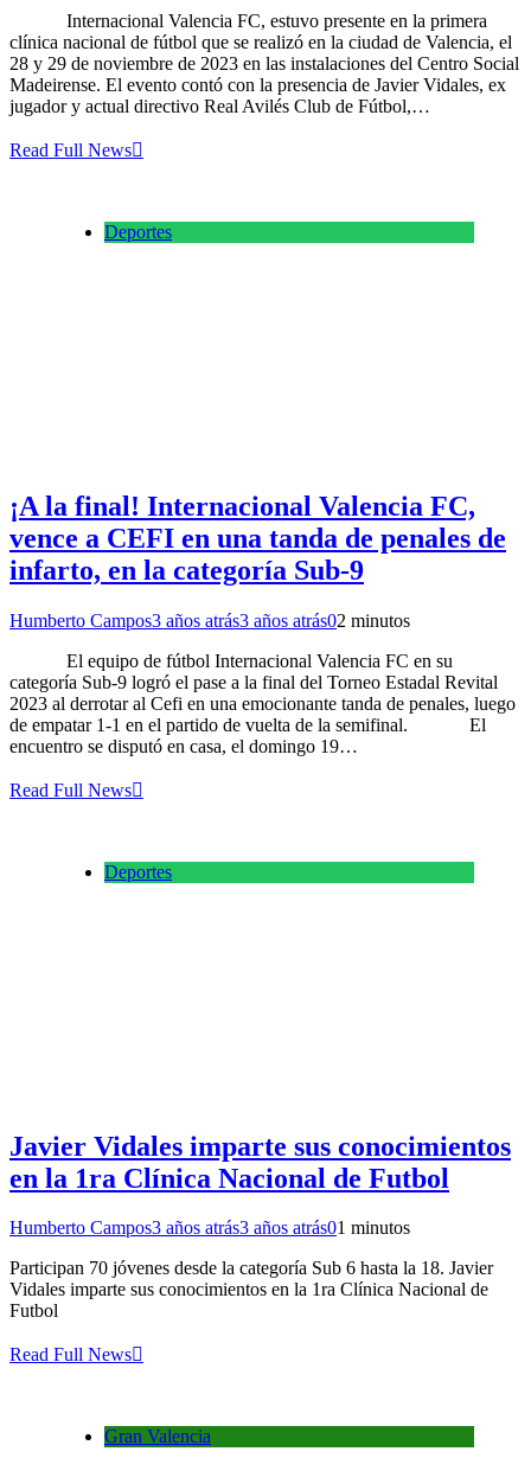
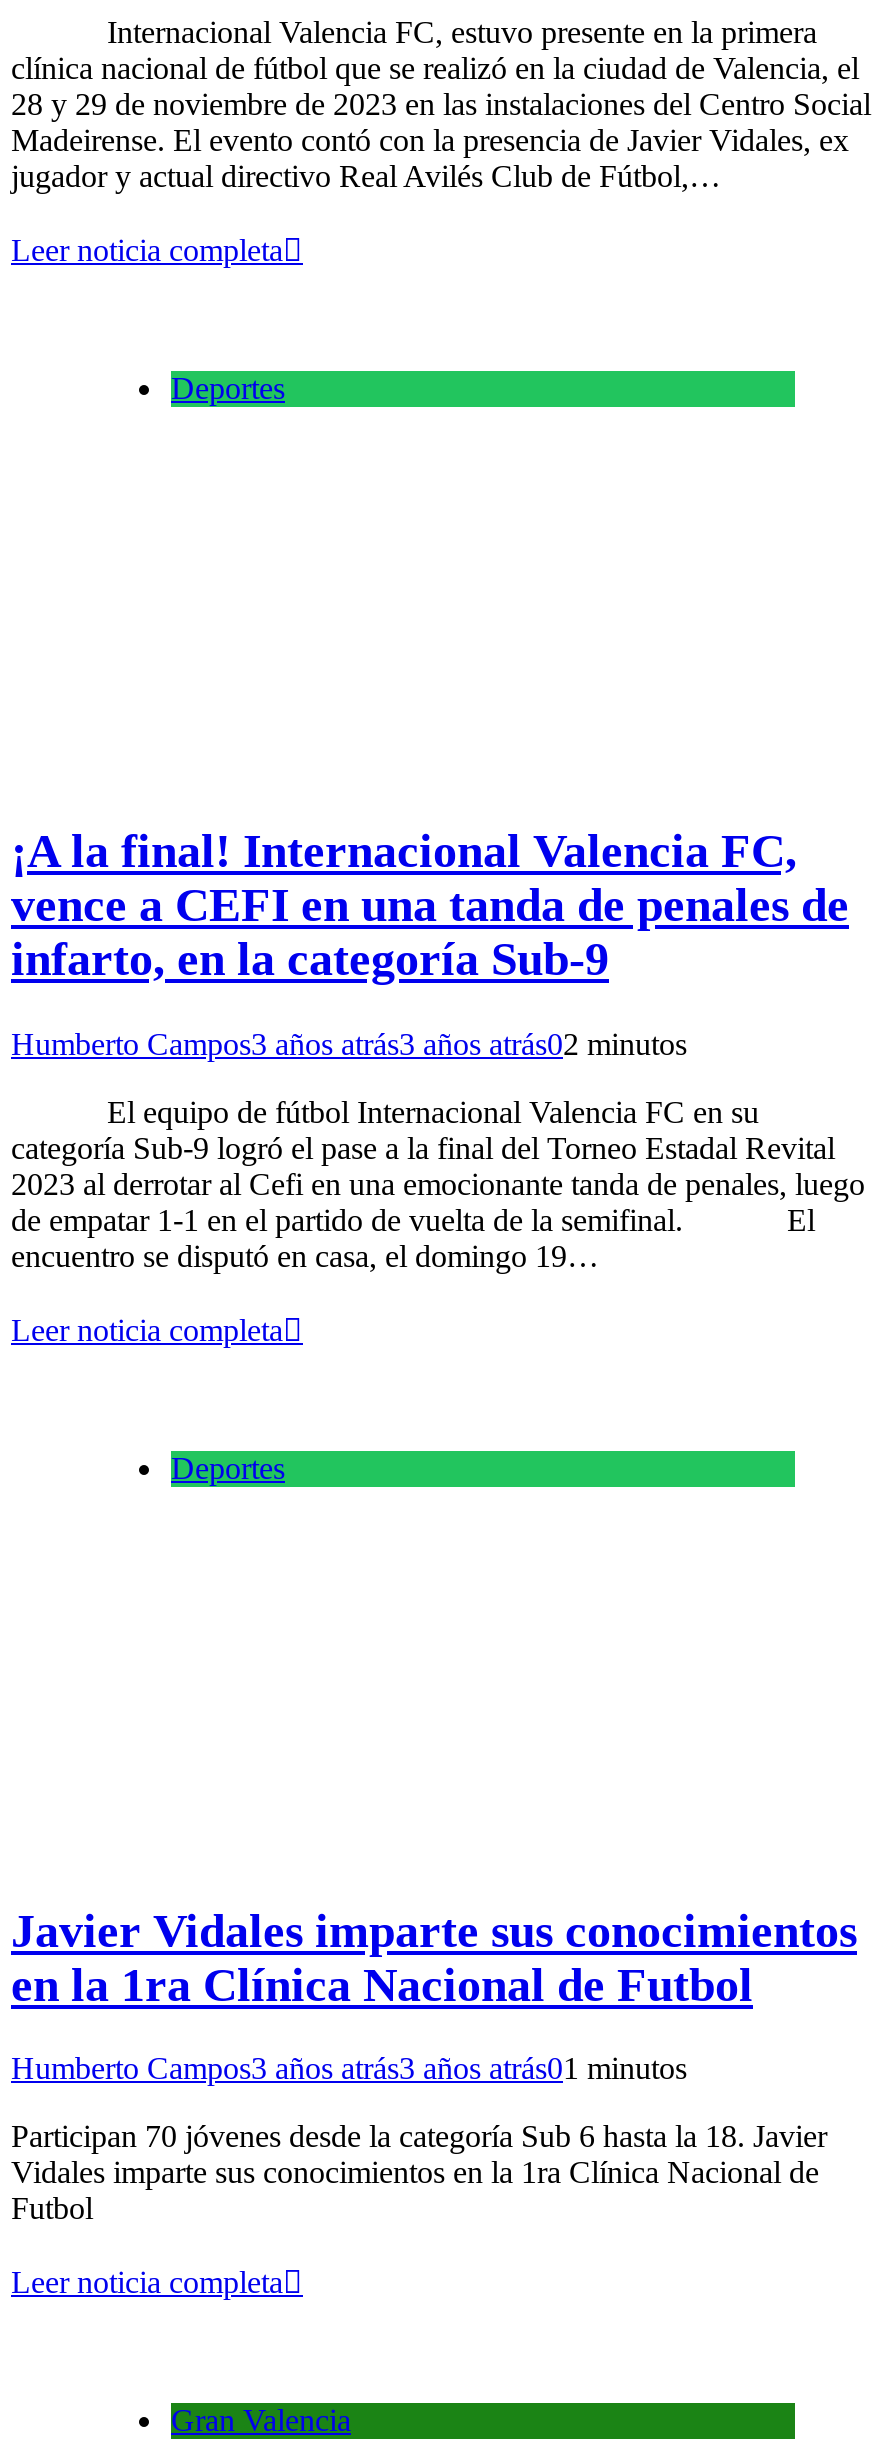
[9,140,132,160] Read Full News -> [11,233,283,267] Leer noticia completa
[9,780,132,800] Read Full News -> [11,1313,283,1347] Leer noticia completa
[9,1345,132,1365] Read Full News -> [11,2266,283,2300] Leer noticia completa

